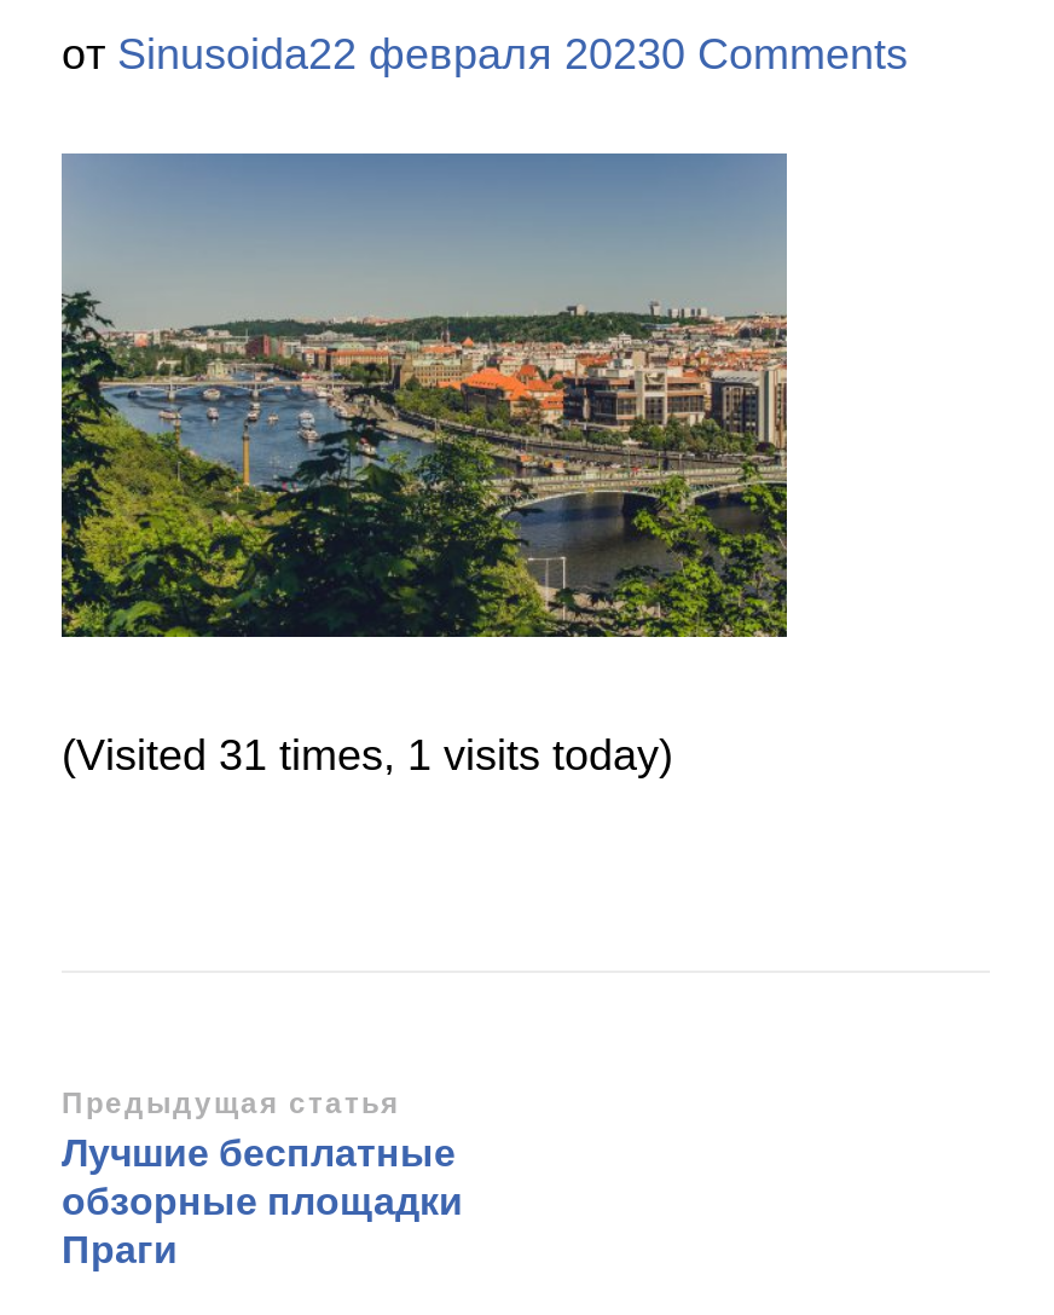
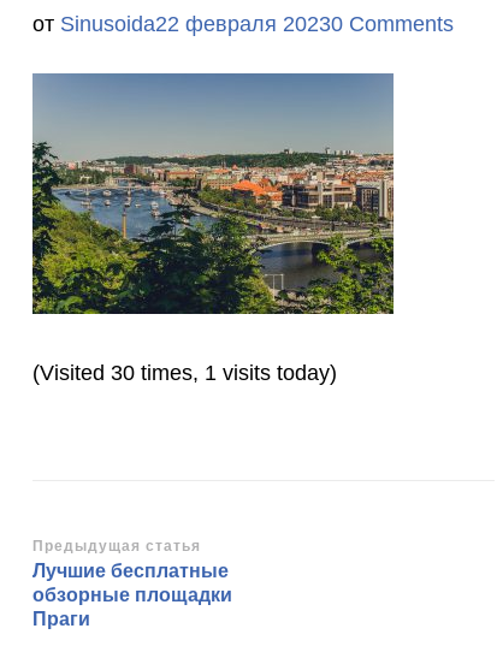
[62,731,673,780] (Visited 31 times, 1 visits today) -> [32,361,337,385] (Visited 30 times, 1 visits today)

